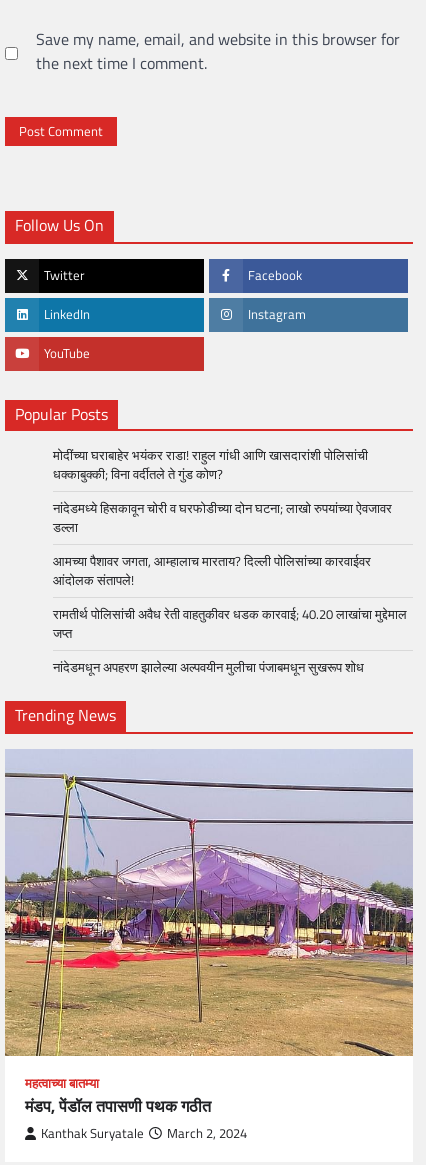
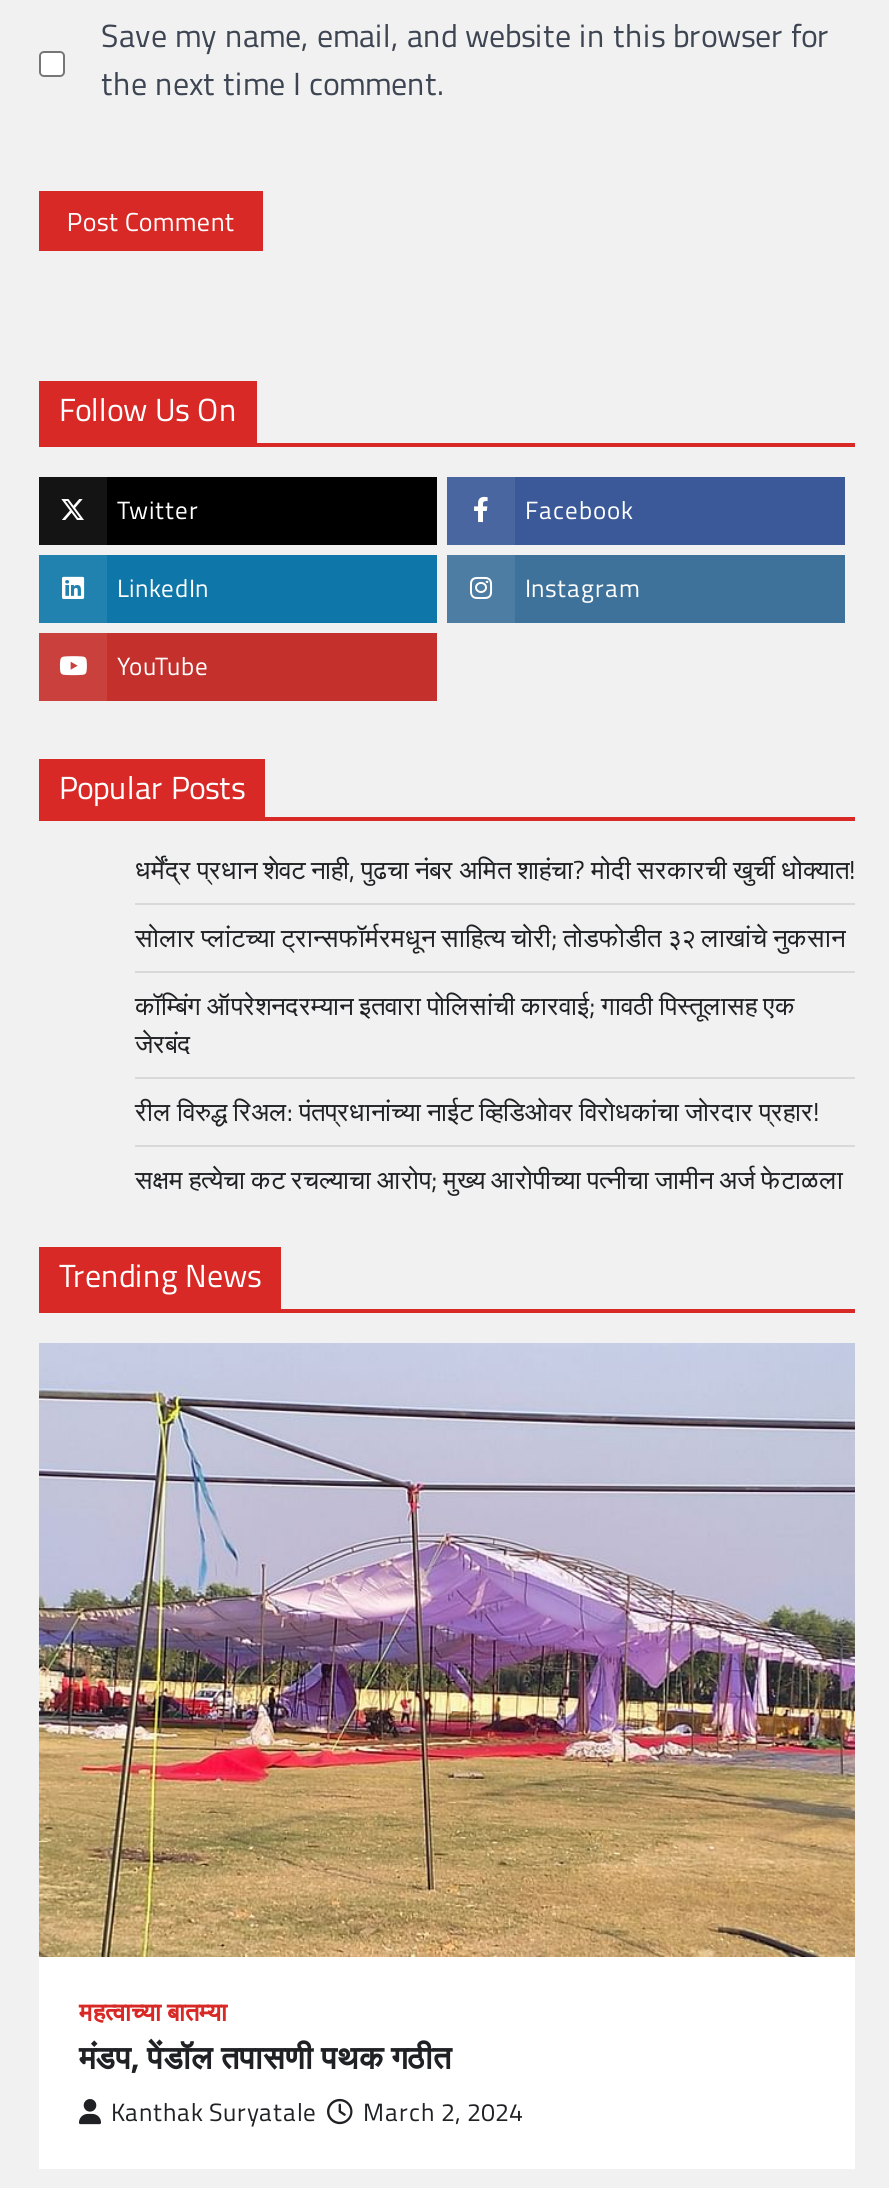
[53,445,368,484] मोदींच्या घराबाहेर भयंकर राडा! राहुल गांधी आणि खासदारांशी पोलिसांची | धक्काबुक्की; विना वर्दीतले ते गुंड कोण? -> [135,849,855,889] धर्मेंद्र प्रधान शेवट नाही, पुढचा नंबर अमित शाहंचा? मोदी सरकारची खुर्ची धोक्यात!
[53,498,392,537] नांदेडमध्ये हिसकावून चोरी व घरफोडीच्या दोन घटना; लाखो रुपयांच्या ऐवजावर | डल्ला -> [135,917,845,957] सोलार प्लांटच्या ट्रान्सफॉर्मरमधून साहित्य चोरी; तोडफोडीत ३२ लाखांचे नुकसान
[53,551,371,590] आमच्या पैशावर जगता, आम्हालाच मारताय? दिल्ली पोलिसांच्या कारवाईवर | आंदोलक संतापले! -> [135,985,795,1063] कॉम्बिंग ऑपरेशनदरम्यान इतवारा पोलिसांची कारवाई; गावठी पिस्तूलासह एक | जेरबंद
[53,604,407,643] रामतीर्थ पोलिसांची अवैध रेती वाहतुकीवर धडक कारवाई; 40.20 लाखांचा मुद्देमाल | जप्त -> [135,1091,819,1131] रील विरुद्ध रिअल: पंतप्रधानांच्या नाईट व्हिडिओवर विरोधकांचा जोरदार प्रहार!
[53,657,364,677] नांदेडमधून अपहरण झालेल्या अल्पवयीन मुलीचा पंजाबमधून सुखरूप शोध -> [135,1159,843,1199] सक्षम हत्येचा कट रचल्याचा आरोप; मुख्य आरोपीच्या पत्नीचा जामीन अर्ज फेटाळला

